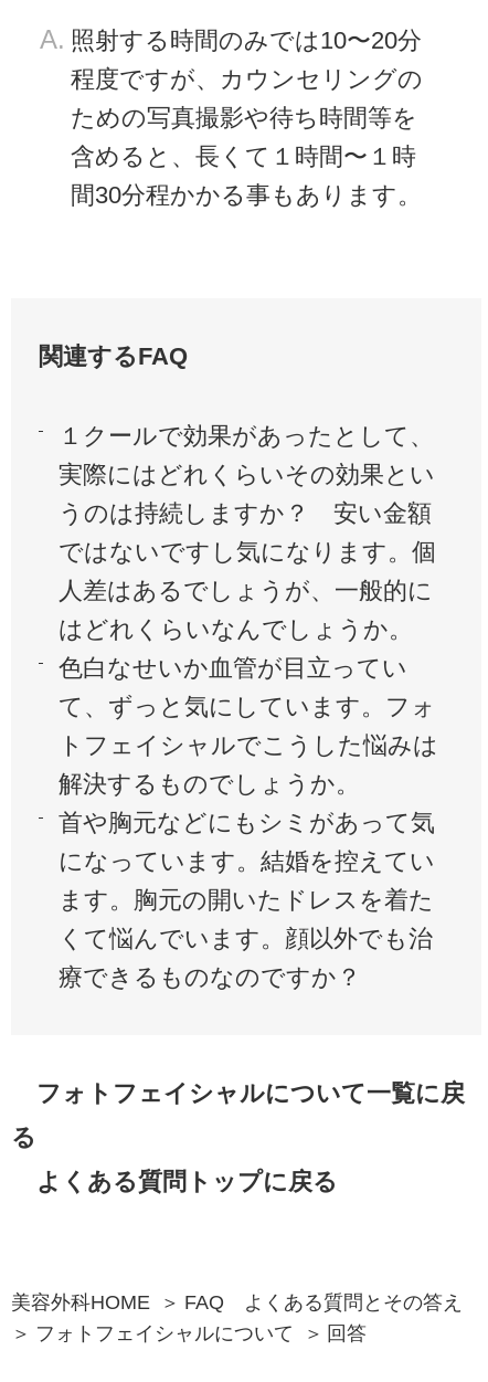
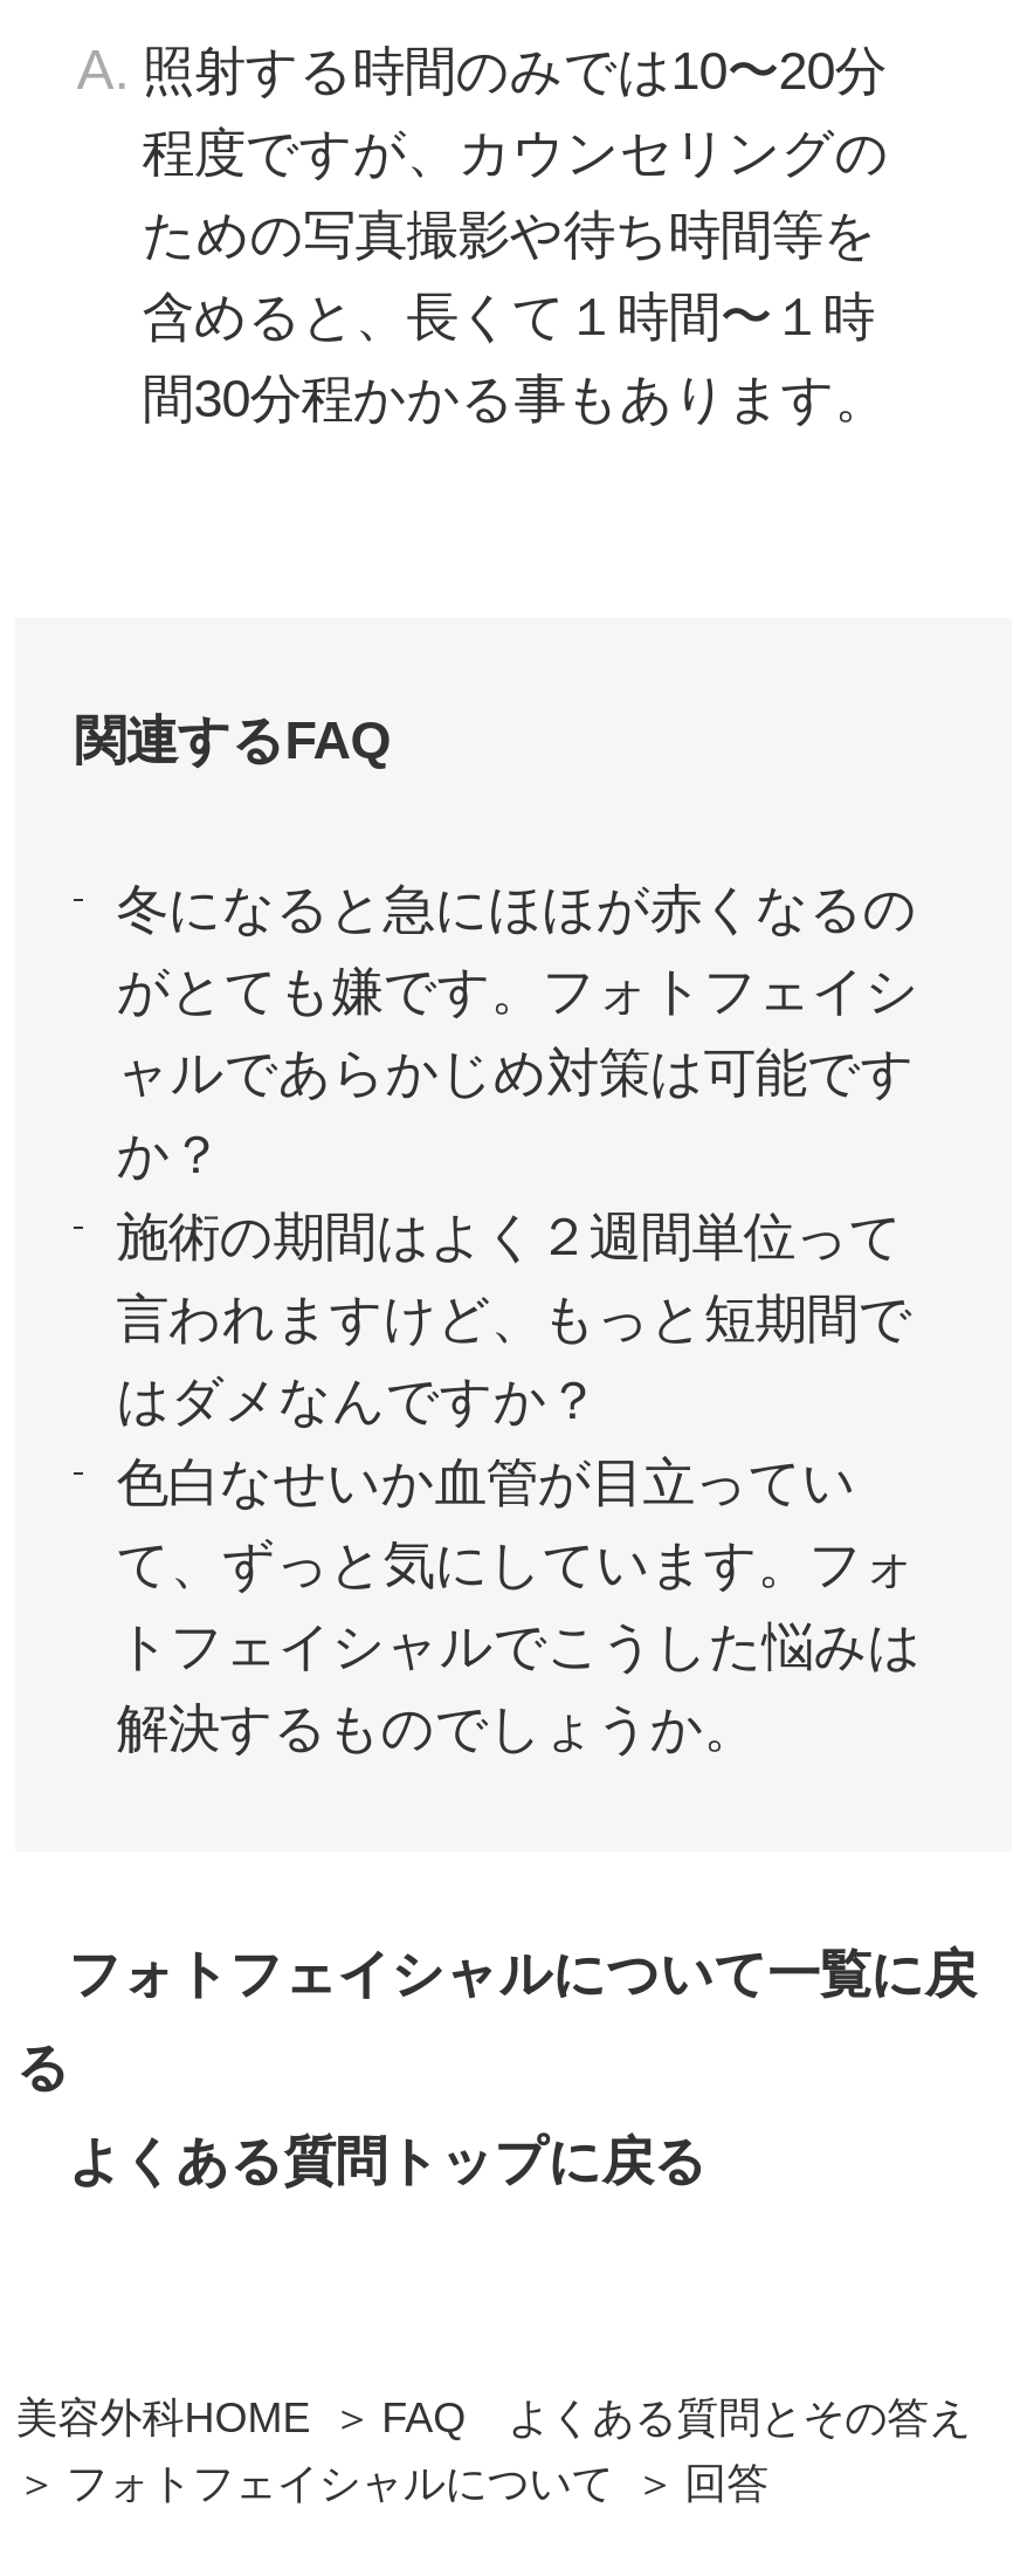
[59,422,436,643] １クールで効果があったとして、 | 実際にはどれくらいその効果とい | うのは持続しますか？ 安い金額 | ではないですし気になります。個 | 人差はあるでしょうが、一般的に | はどれくらいなんでしょうか。 -> [116,880,919,1430] 冬になると急にほほが赤くなるの | がとても嫌です。フォトフェイシ | ャルであらかじめ対策は可能です | か？ | 施術の期間はよく２週間単位って | 言われますけど、もっと短期間で | はダメなんですか？
moved [59,654,439,798] -> [116,1454,921,1758]: 色白なせいか血管が目立ってい | て、ずっと気にしています。フォ | トフェイシャルでこうした悩みは | 解決するものでしょうか。
[59,809,435,991] 首や胸元などにもシミがあって気 | になっています。結婚を控えてい | ます。胸元の開いたドレスを着た | くて悩んでいます。顔以外でも治 | 療できるものなのですか？ -> none

